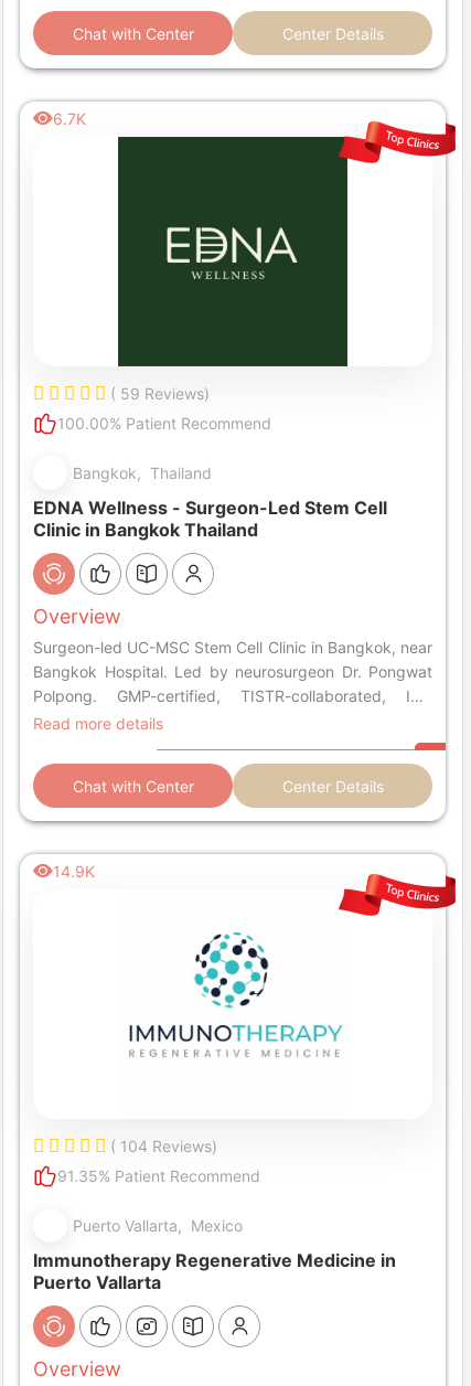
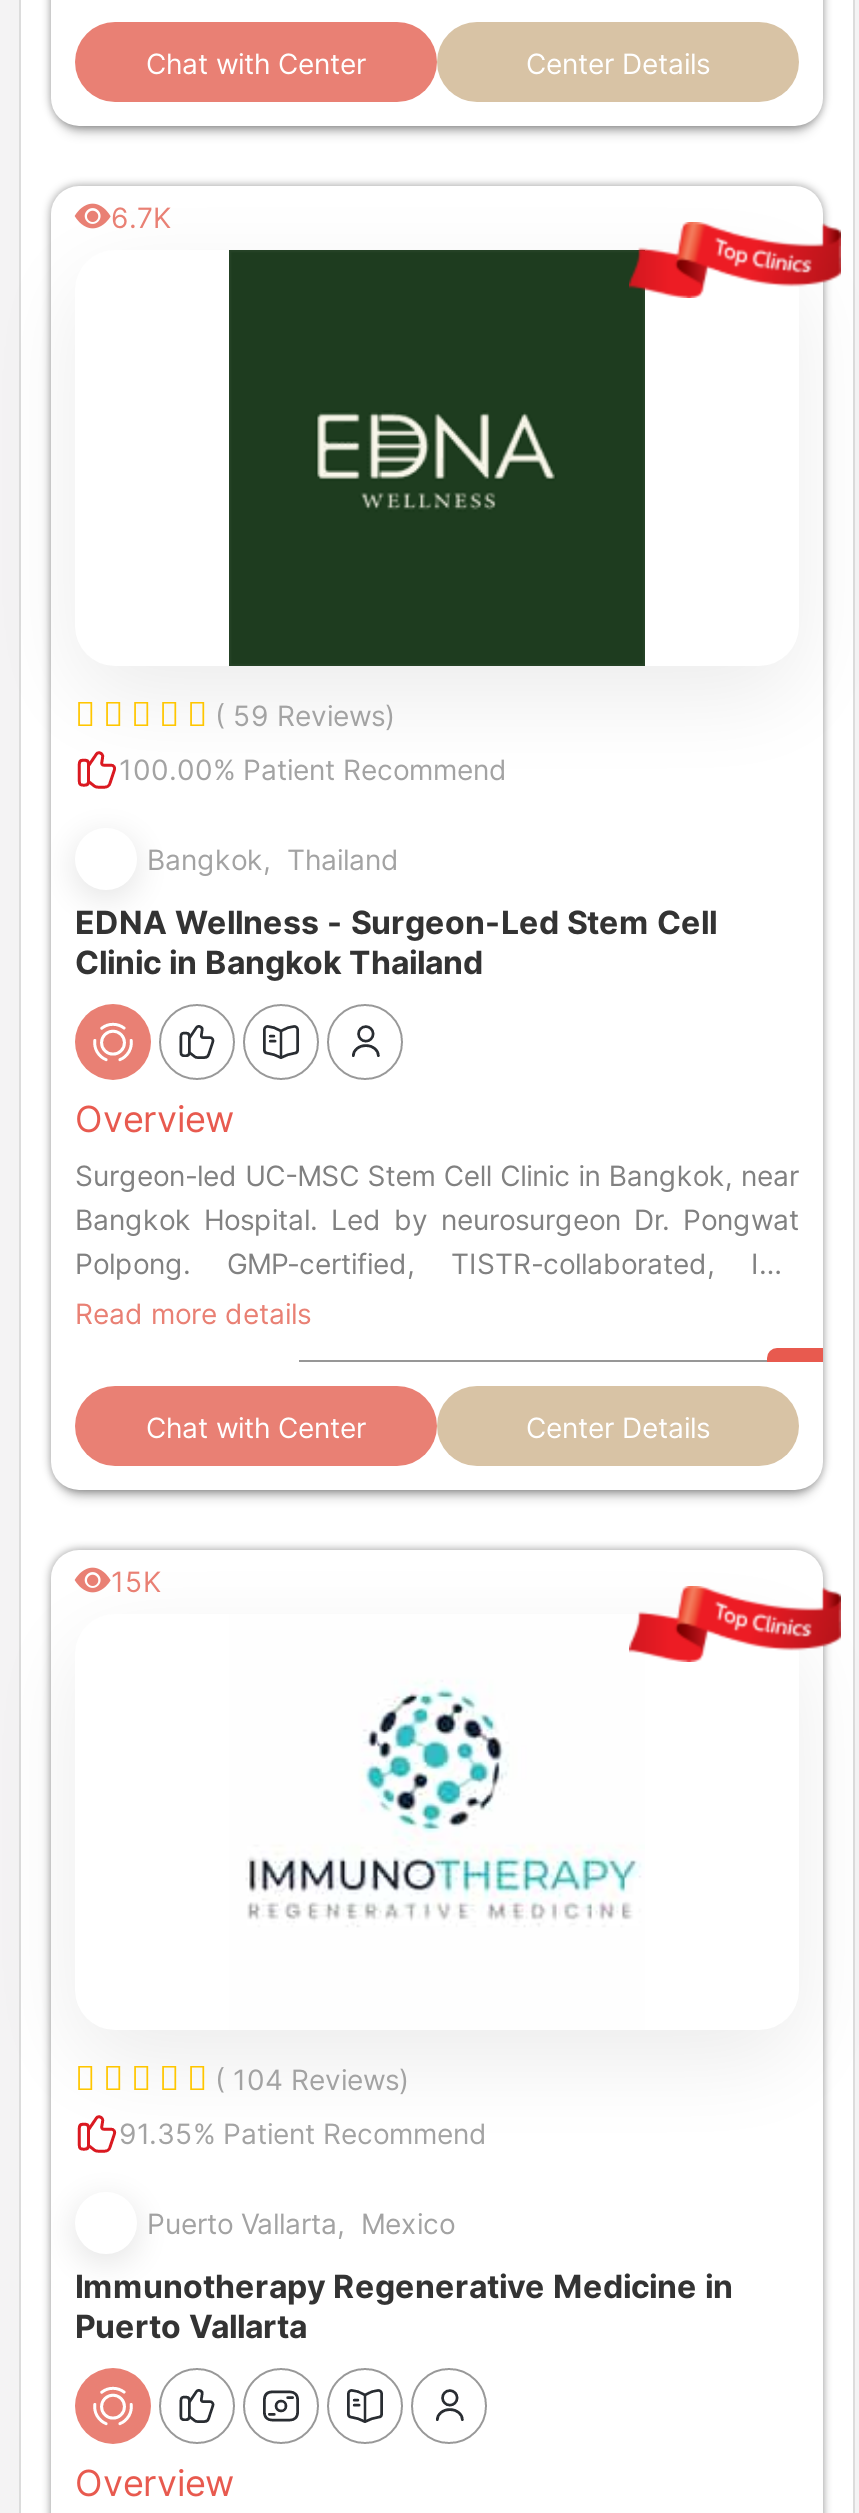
[53,862,95,881] 14.9K -> [111,1564,161,1598] 15K

